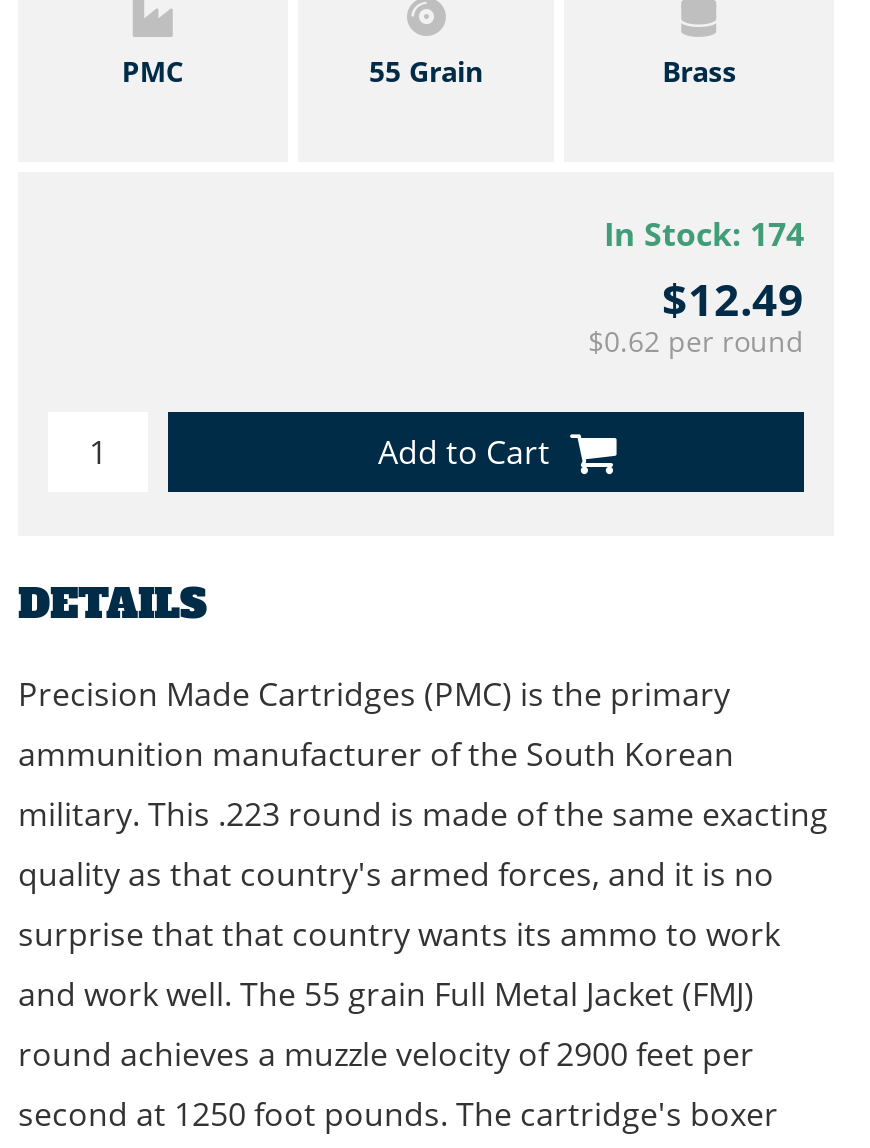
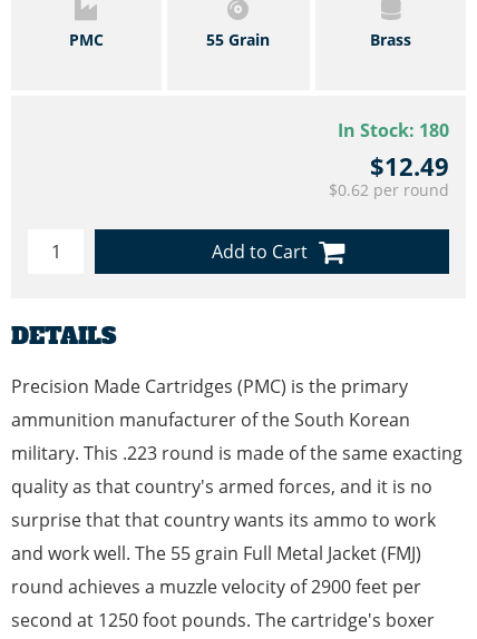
[604,213,804,257] In Stock: 174 -> [338,119,449,143] In Stock: 180

